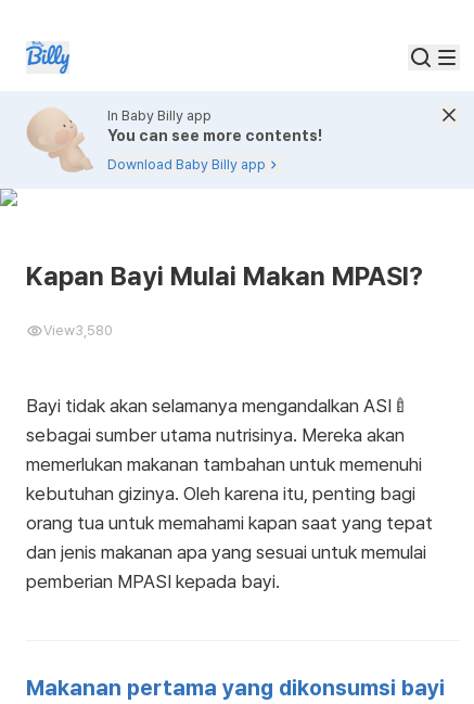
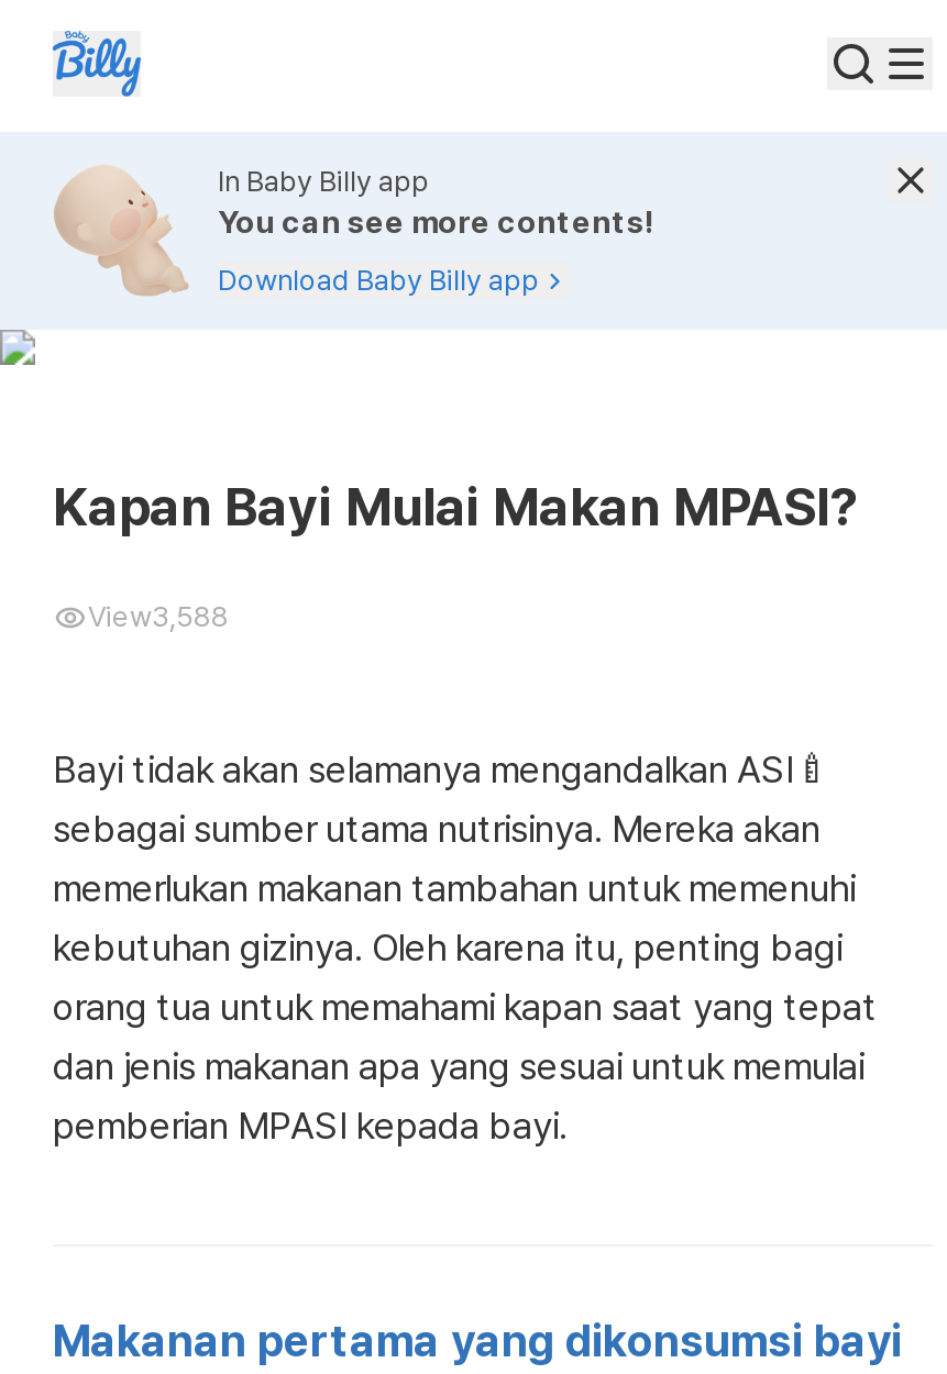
[43,322,113,338] View3,580 -> [88,600,229,633] View3,588

